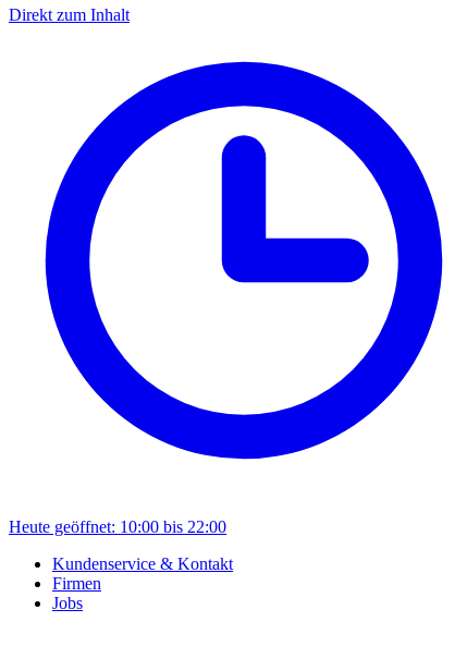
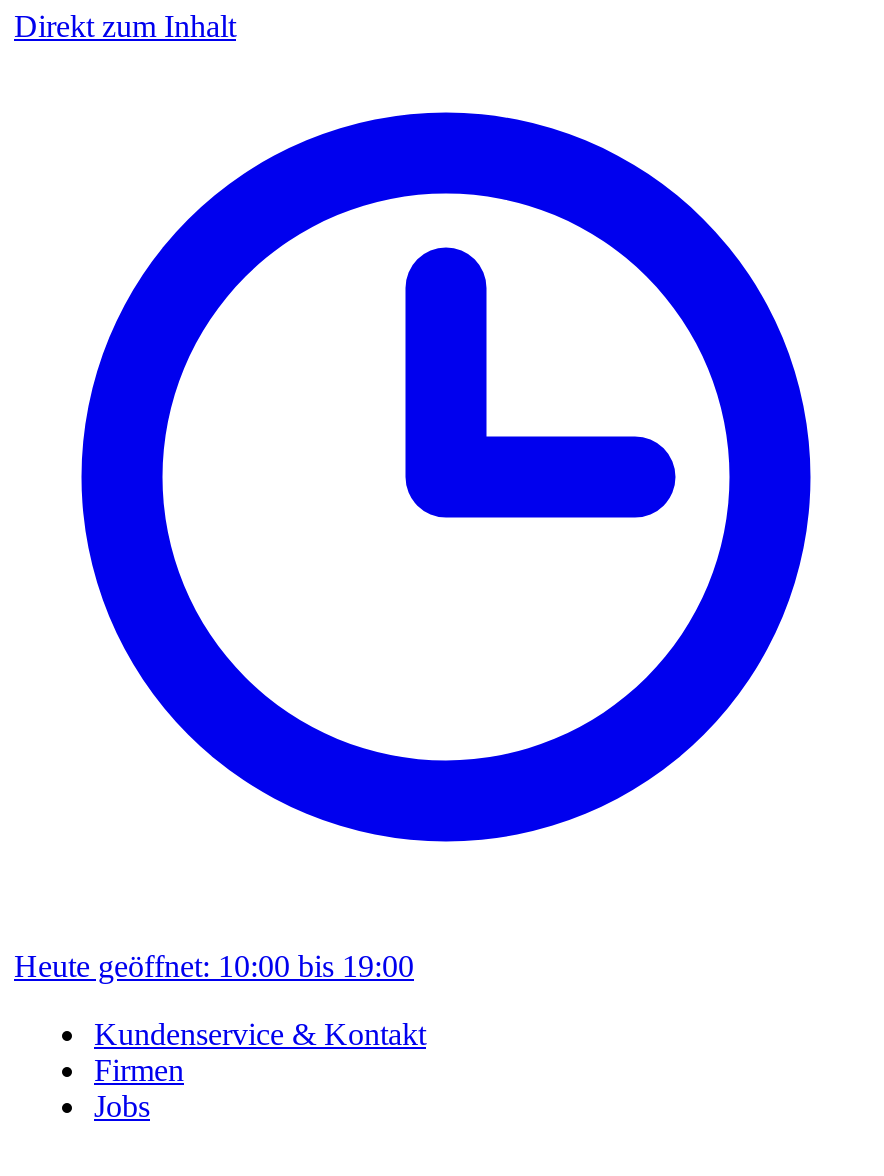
[9,517,226,536] Heute geöffnet: 10:00 bis 22:00 -> [14,949,414,983] Heute geöffnet: 10:00 bis 19:00

